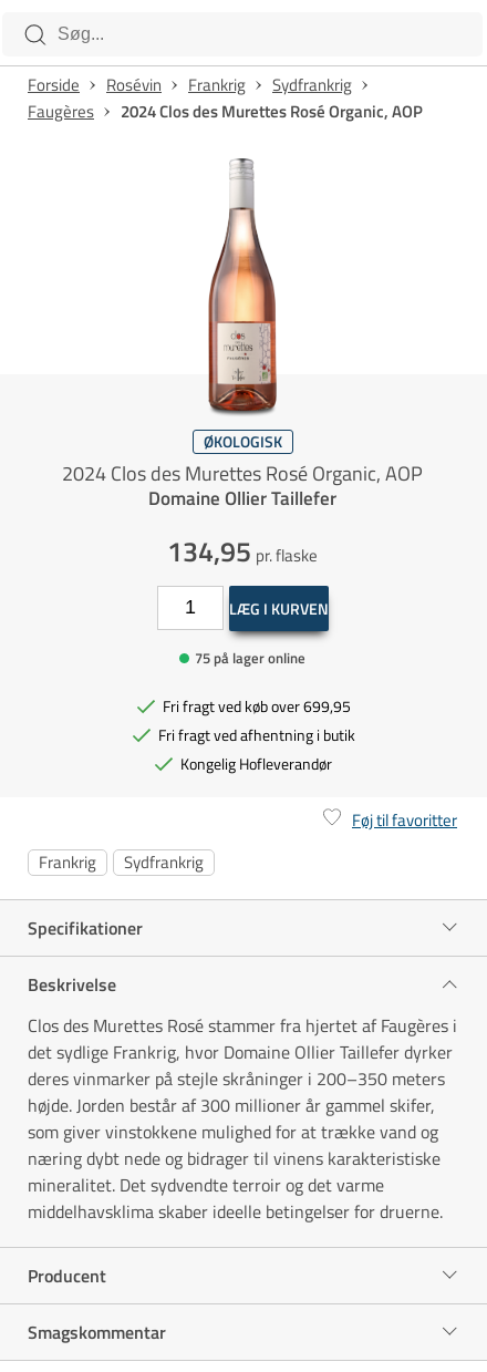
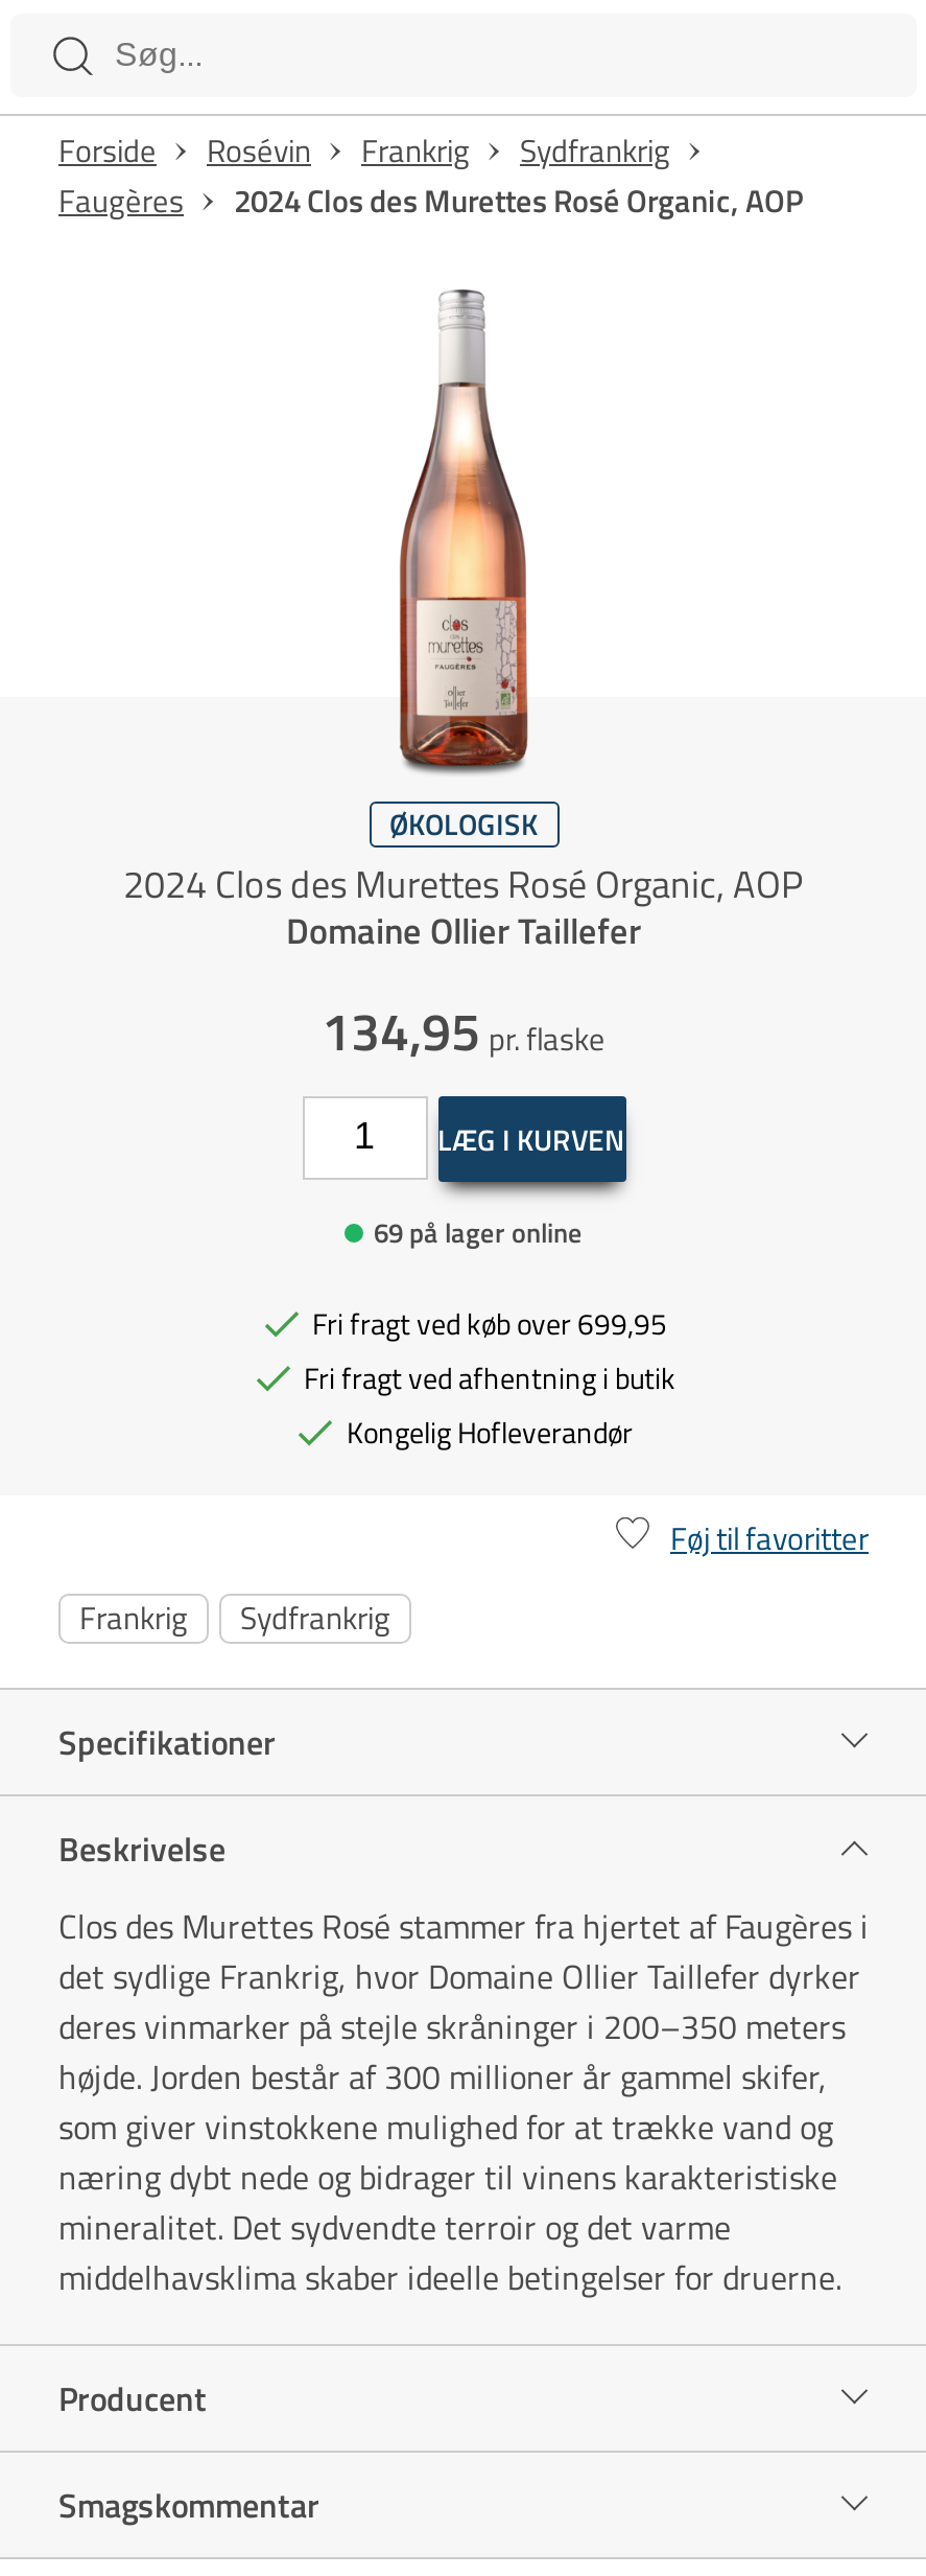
[195,647,305,669] 75 på lager online -> [374,1211,583,1253] 69 på lager online

